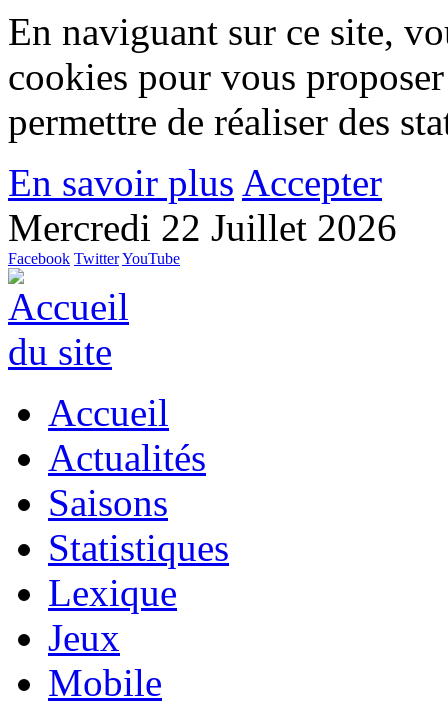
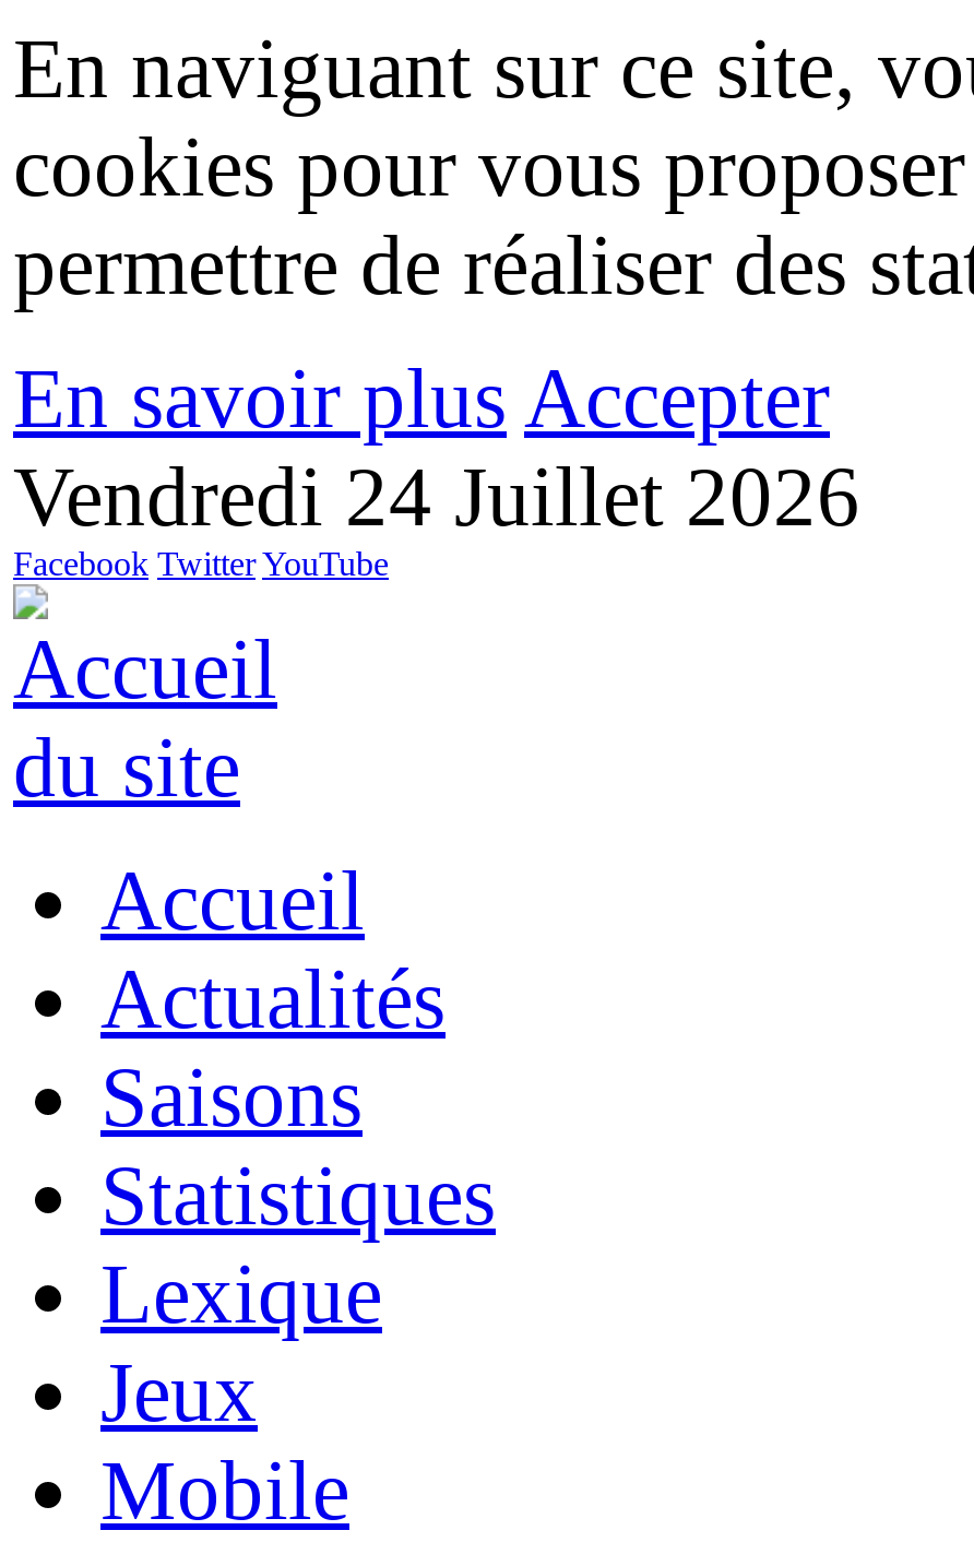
[8,206,397,249] Mercredi 22 Juillet 2026 -> [13,449,860,543] Vendredi 24 Juillet 2026

